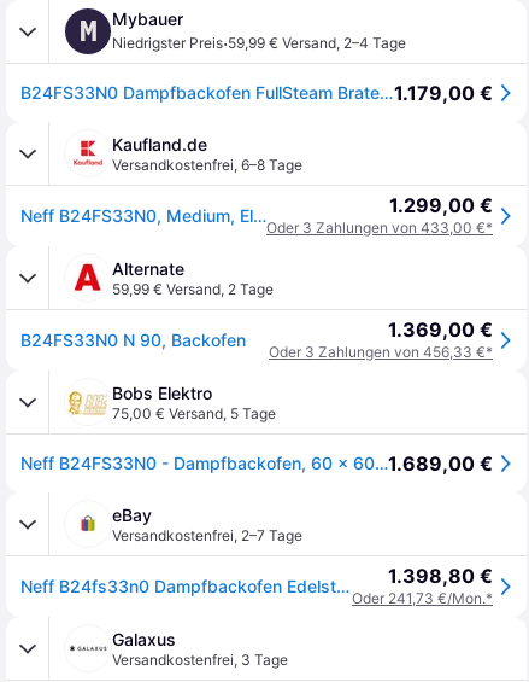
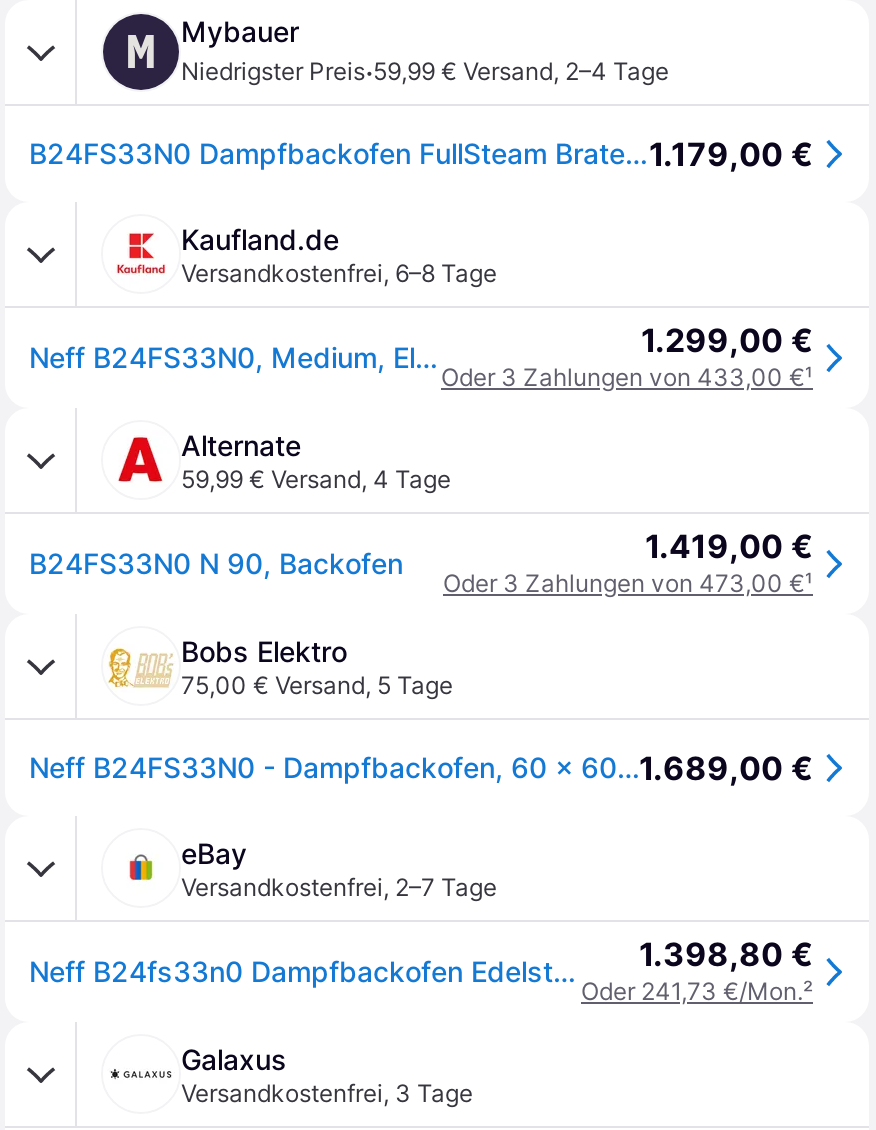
[266,218,493,237] Oder 3 Zahlungen von 433,00 €* -> [441,362,813,392] Oder 3 Zahlungen von 433,00 €¹
[112,280,274,298] 59,99 € Versand, 2 Tage -> [181,464,451,494] 59,99 € Versand, 4 Tage
[388,317,493,342] 1.369,00 € -> [645,526,813,566] 1.419,00 €
[269,343,493,361] Oder 3 Zahlungen von 456,33 €* -> [443,568,813,598] Oder 3 Zahlungen von 473,00 €¹
[352,589,493,607] Oder 241,73 €/Mon.* -> [581,976,813,1006] Oder 241,73 €/Mon.²

